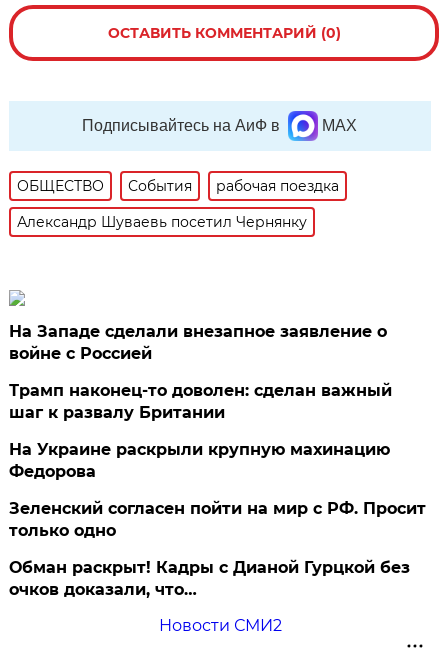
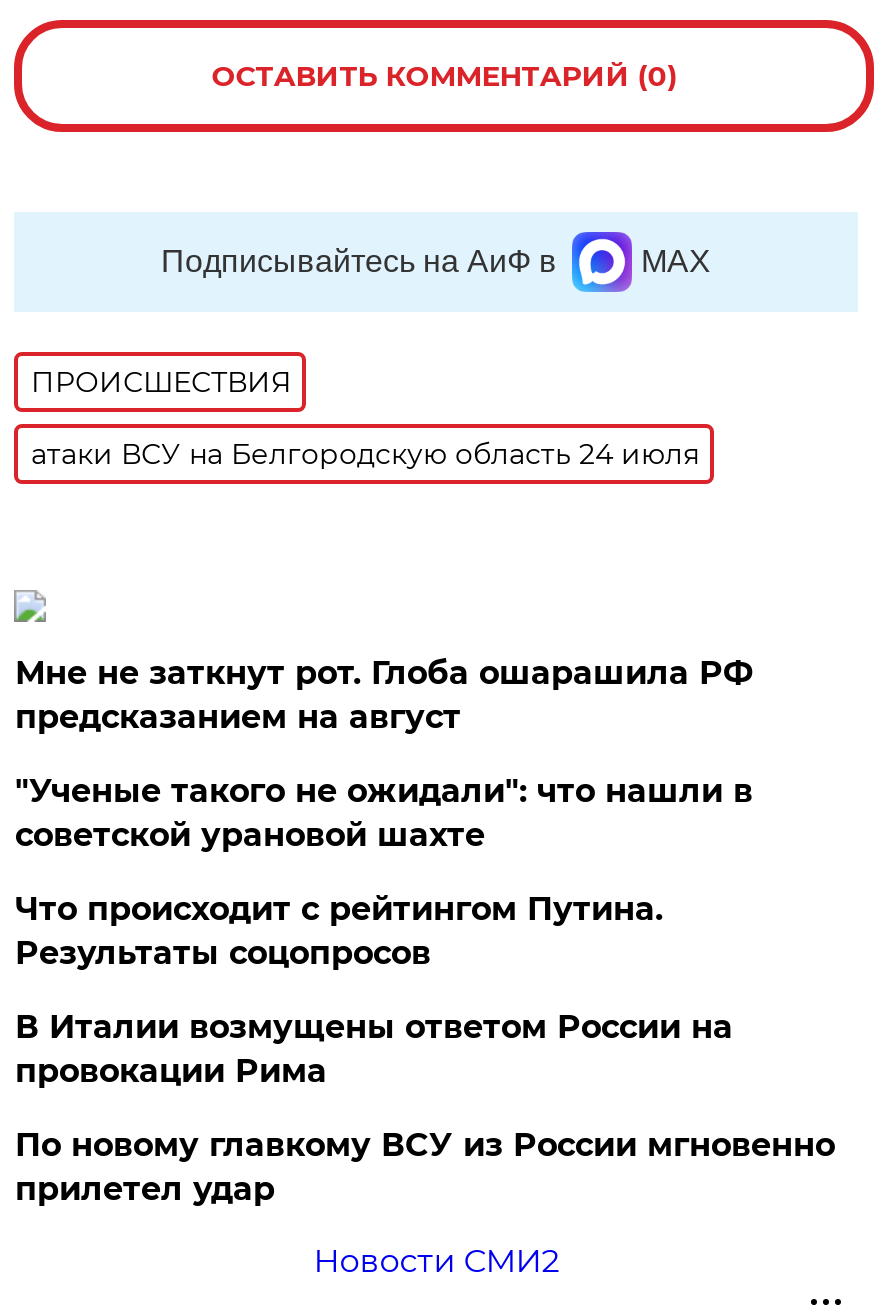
[17,177,339,195] ОБЩЕСТВО | События | рабочая поездка -> [31,364,291,400] ПРОИСШЕСТВИЯ
[17,213,307,231] Александр Шуваевь посетил Чернянку -> [31,436,699,472] атаки ВСУ на Белгородскую область 24 июля
[9,322,387,363] На Западе сделали внезапное заявление о | войне с Россией -> [15,654,753,736] Мне не заткнут рот. Глоба ошарашила РФ | предсказанием на август
[9,381,392,422] Трамп наконец-то доволен: сделан важный | шаг к развалу Британии -> [15,772,753,854] "Ученые такого не ожидали": что нашли в | советской урановой шахте
[9,440,390,481] На Украине раскрыли крупную махинацию | Федорова -> [15,890,663,972] Что происходит с рейтингом Путина. | Результаты соцопросов
[9,499,426,540] Зеленский согласен пойти на мир с РФ. Просит | только одно -> [15,1008,733,1090] В Италии возмущены ответом России на | провокации Рима
[9,558,410,599] Обман раскрыт! Кадры с Дианой Гурцкой без | очков доказали, что… -> [15,1126,835,1208] По новому главкому ВСУ из России мгновенно | прилетел удар

